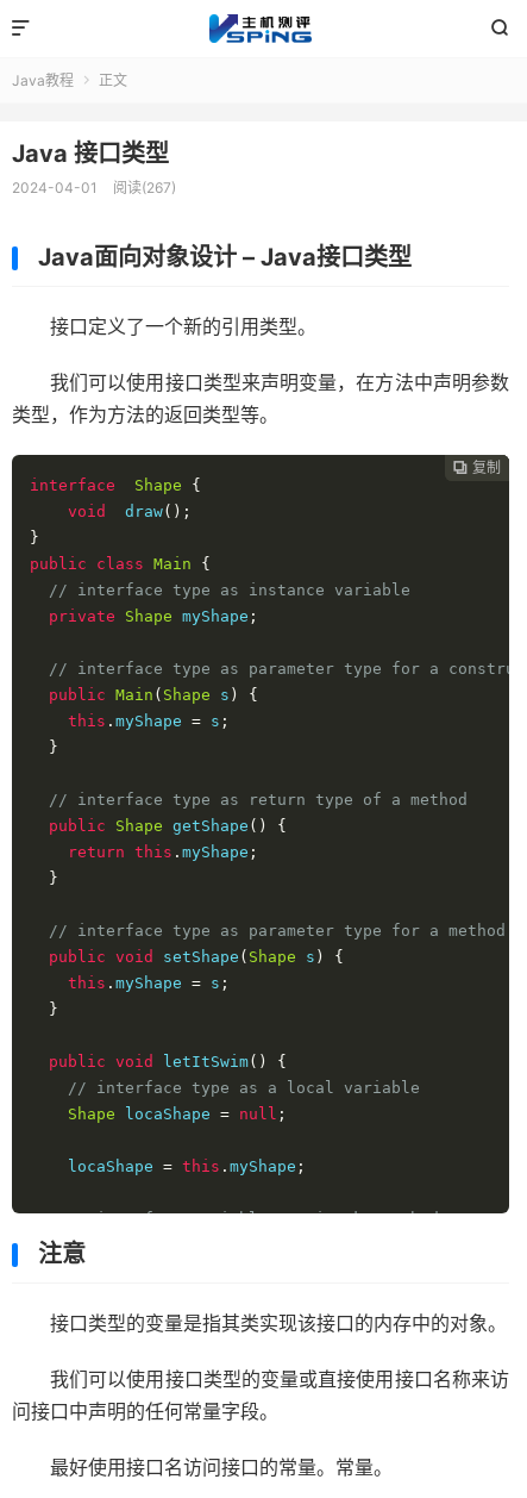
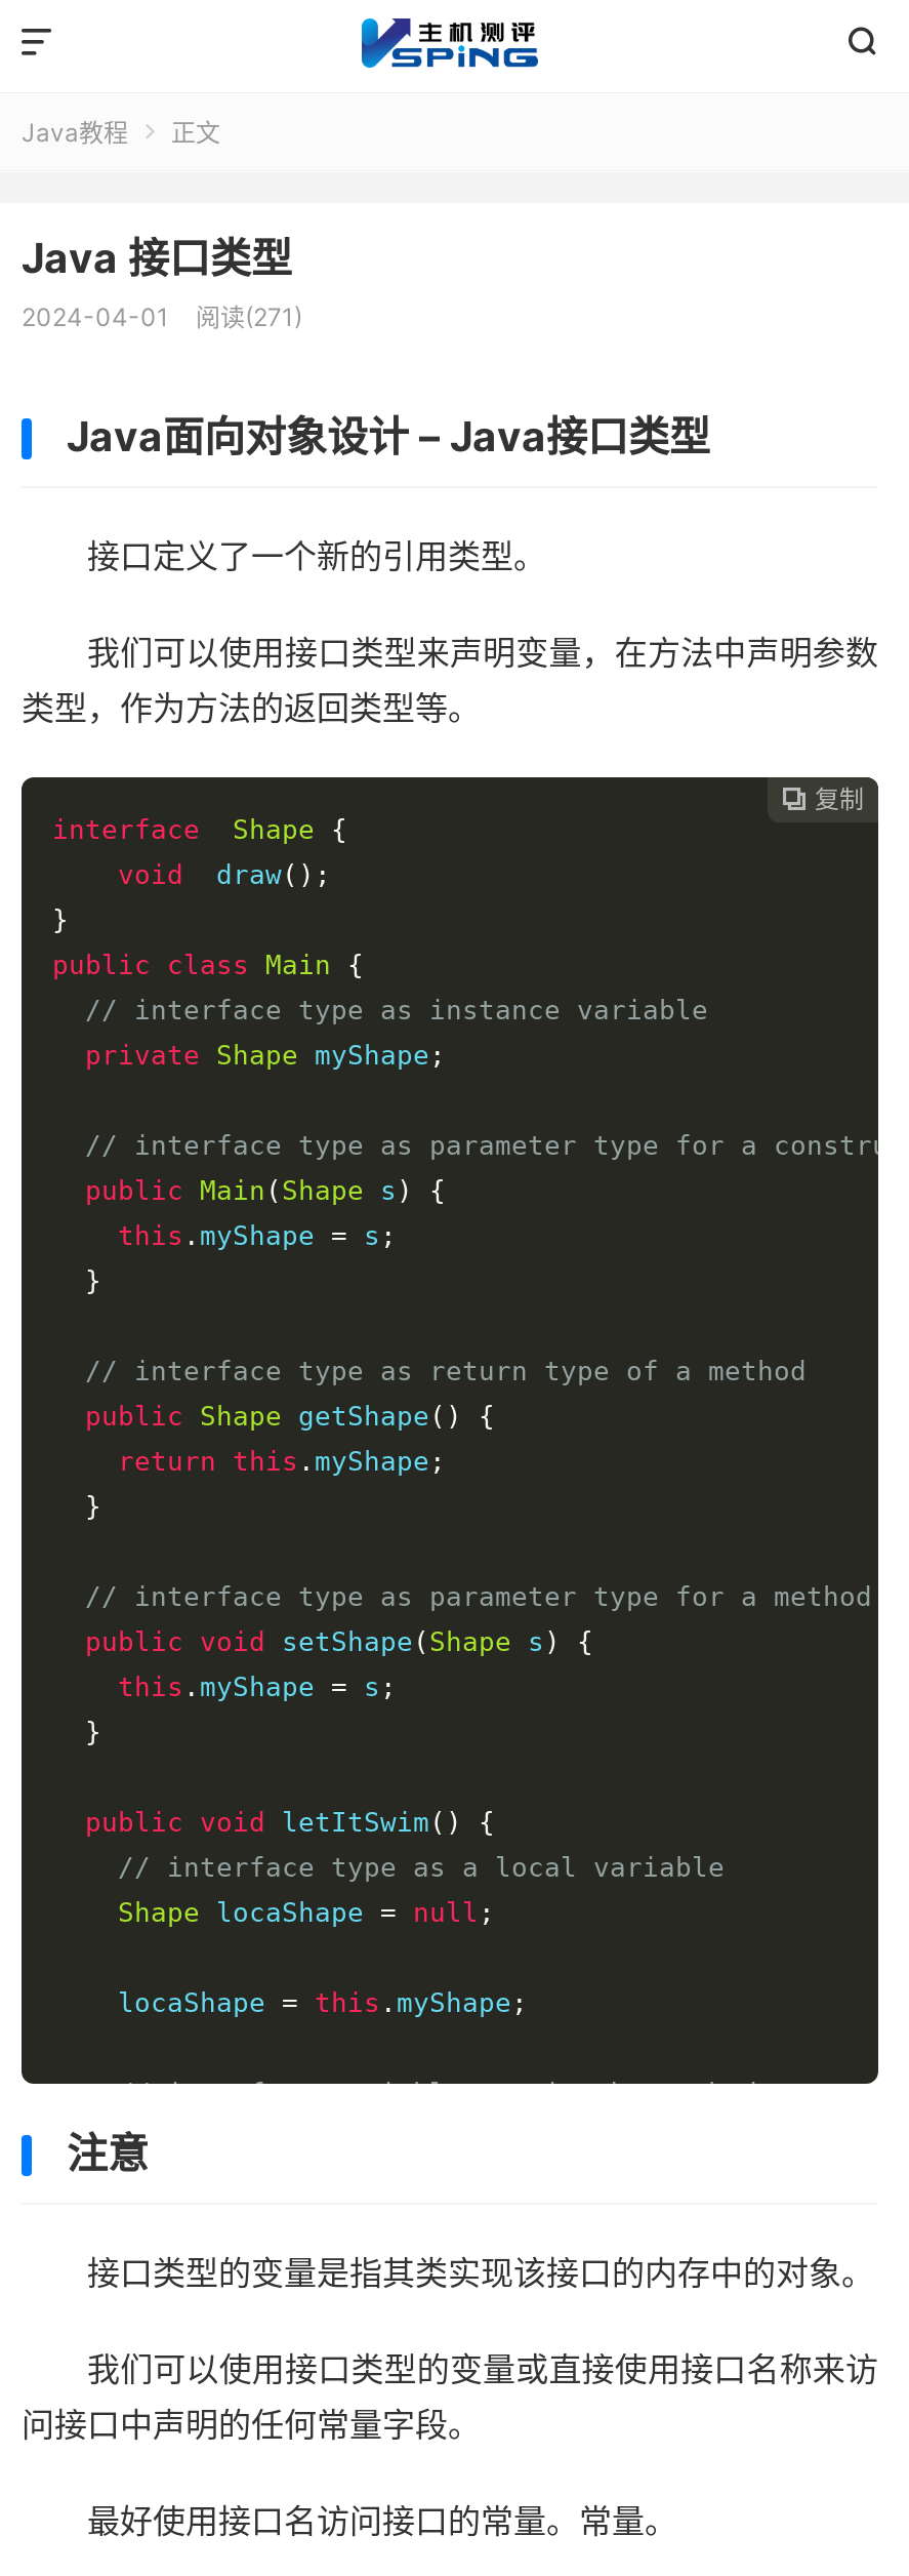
[12,179,176,196] 2024-04-01 阅读(267) -> [22,301,302,332] 2024-04-01 阅读(271)

